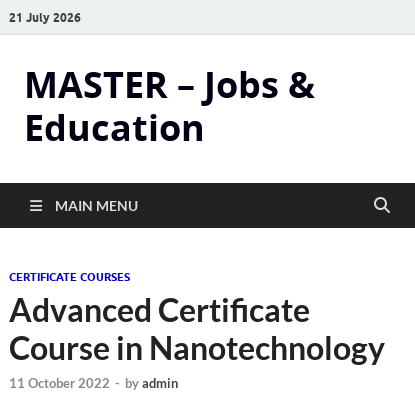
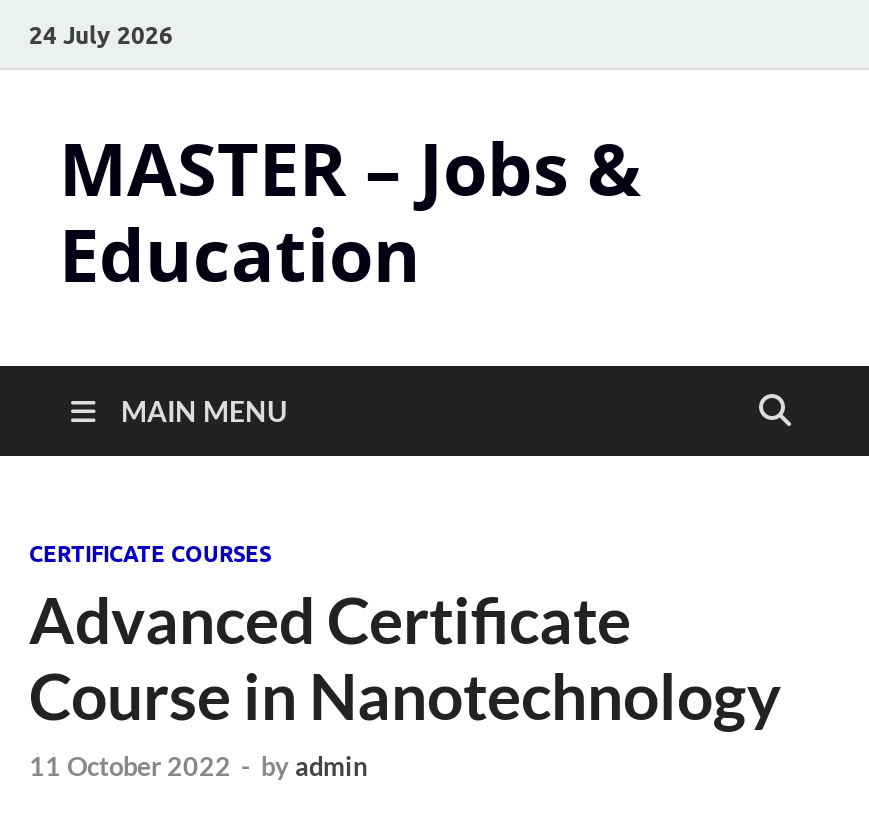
[9,9,81,24] 21 July 2026 -> [29,19,173,49] 24 July 2026

